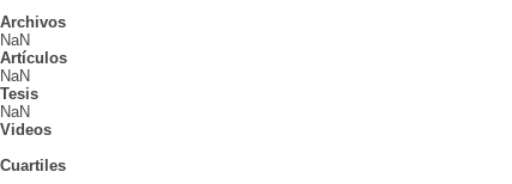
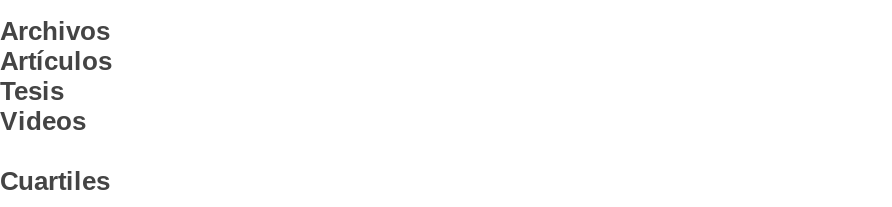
[0,31,30,49] NaN -> none
[0,67,30,85] NaN -> none
[0,103,30,121] NaN -> none

